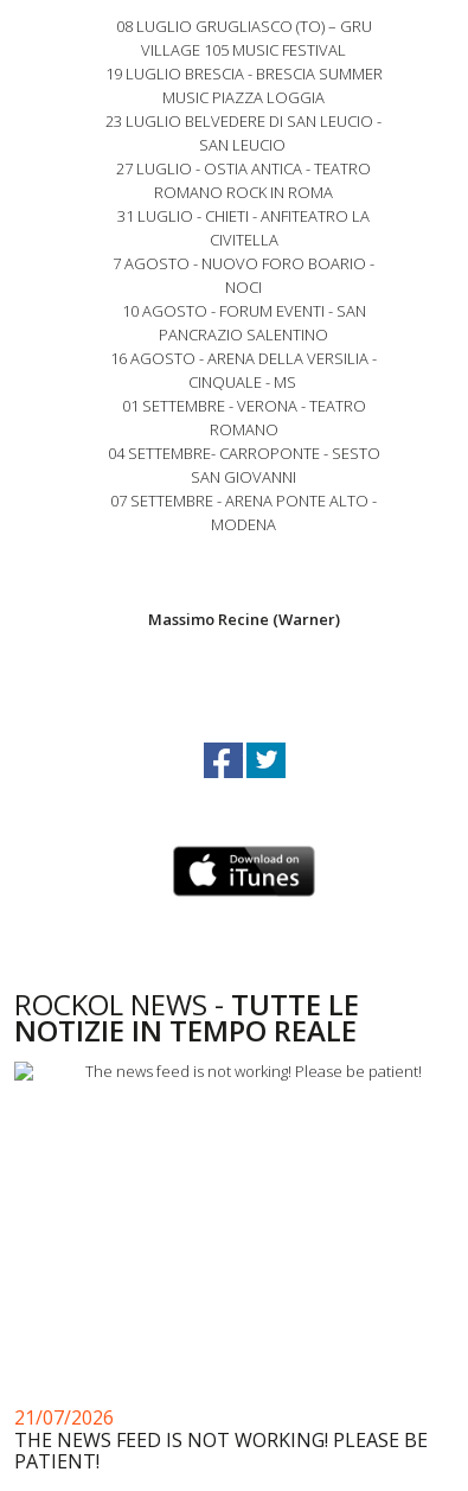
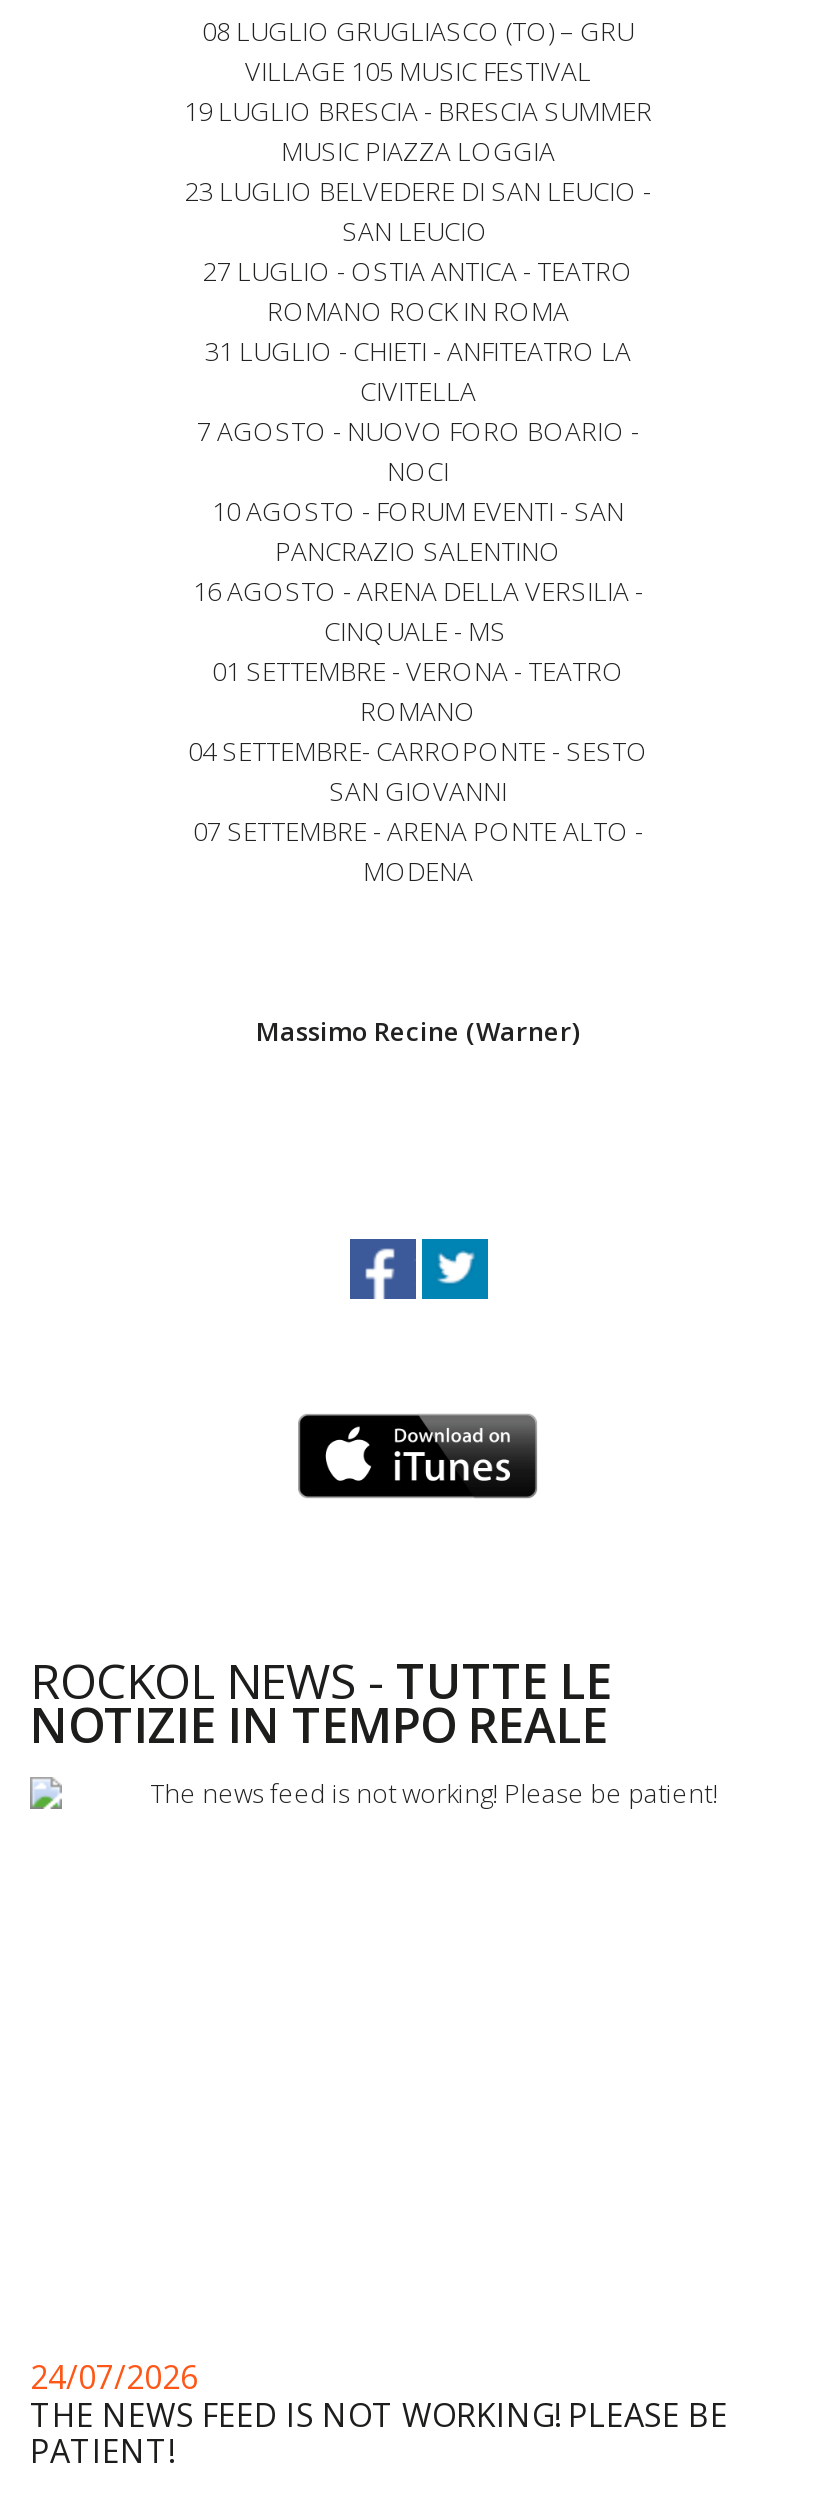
[14,1405,114,1431] 21/07/2026 -> [30,2355,198,2399] 24/07/2026

